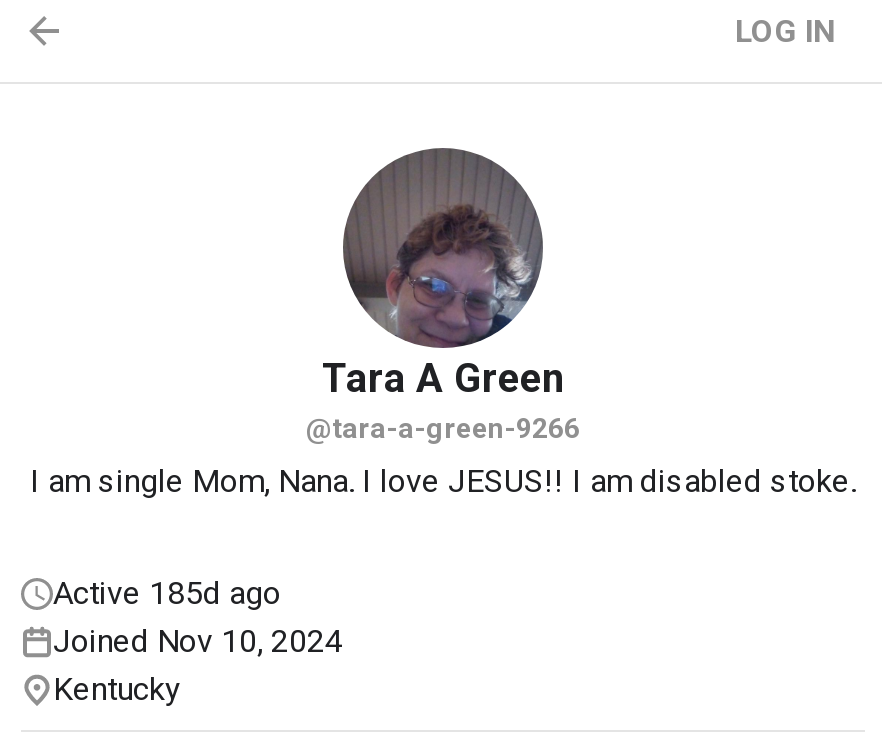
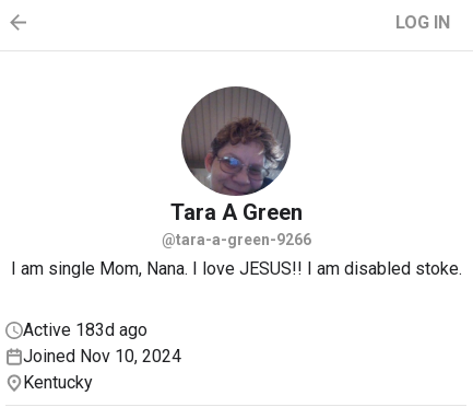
[53,574,281,612] Active 185d ago -> [23,319,147,340] Active 183d ago

